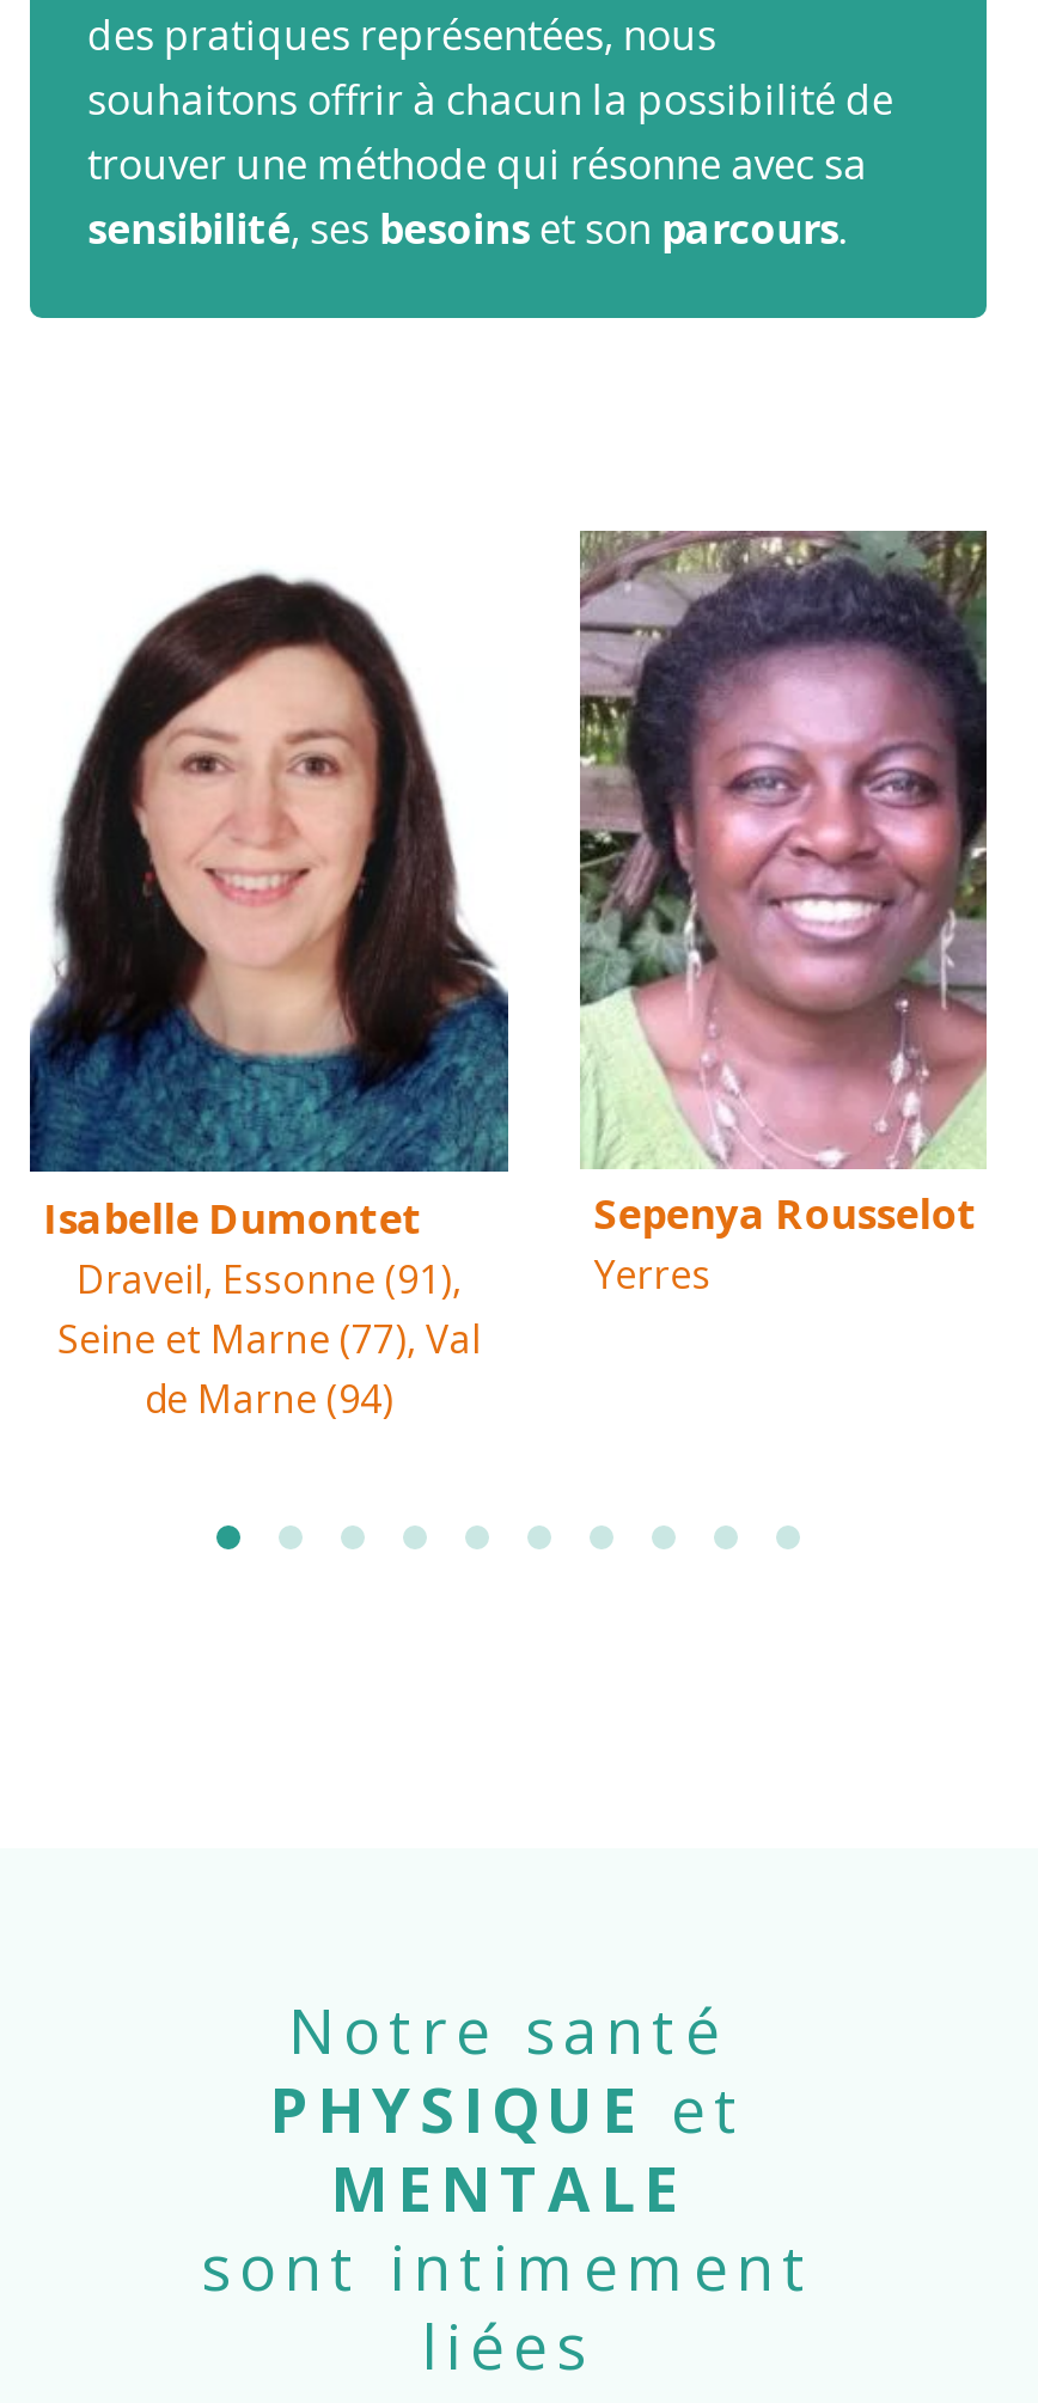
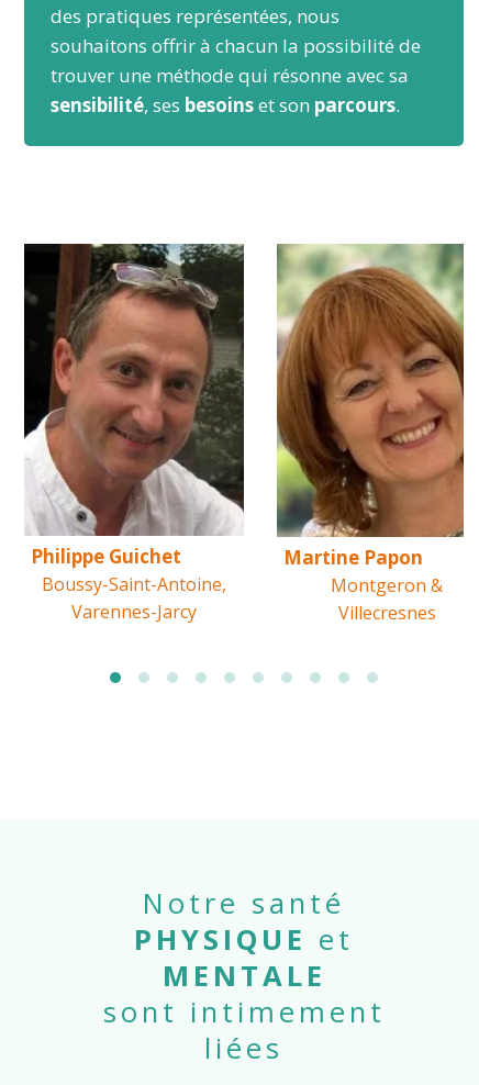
[578,531,989,1302] [image] | Sepenya Rousselot | Yerres -> [277,244,465,625] [image] | Martine Papon | Montgeron & | Villecresnes
[28,569,511,1424] [image] | Isabelle Dumontet | Draveil, Essonne (91), | Seine et Marne (77), Val | de Marne (94) -> [23,243,245,624] [image] | Philippe Guichet | Boussy-Saint-Antoine, | Varennes-Jarcy

